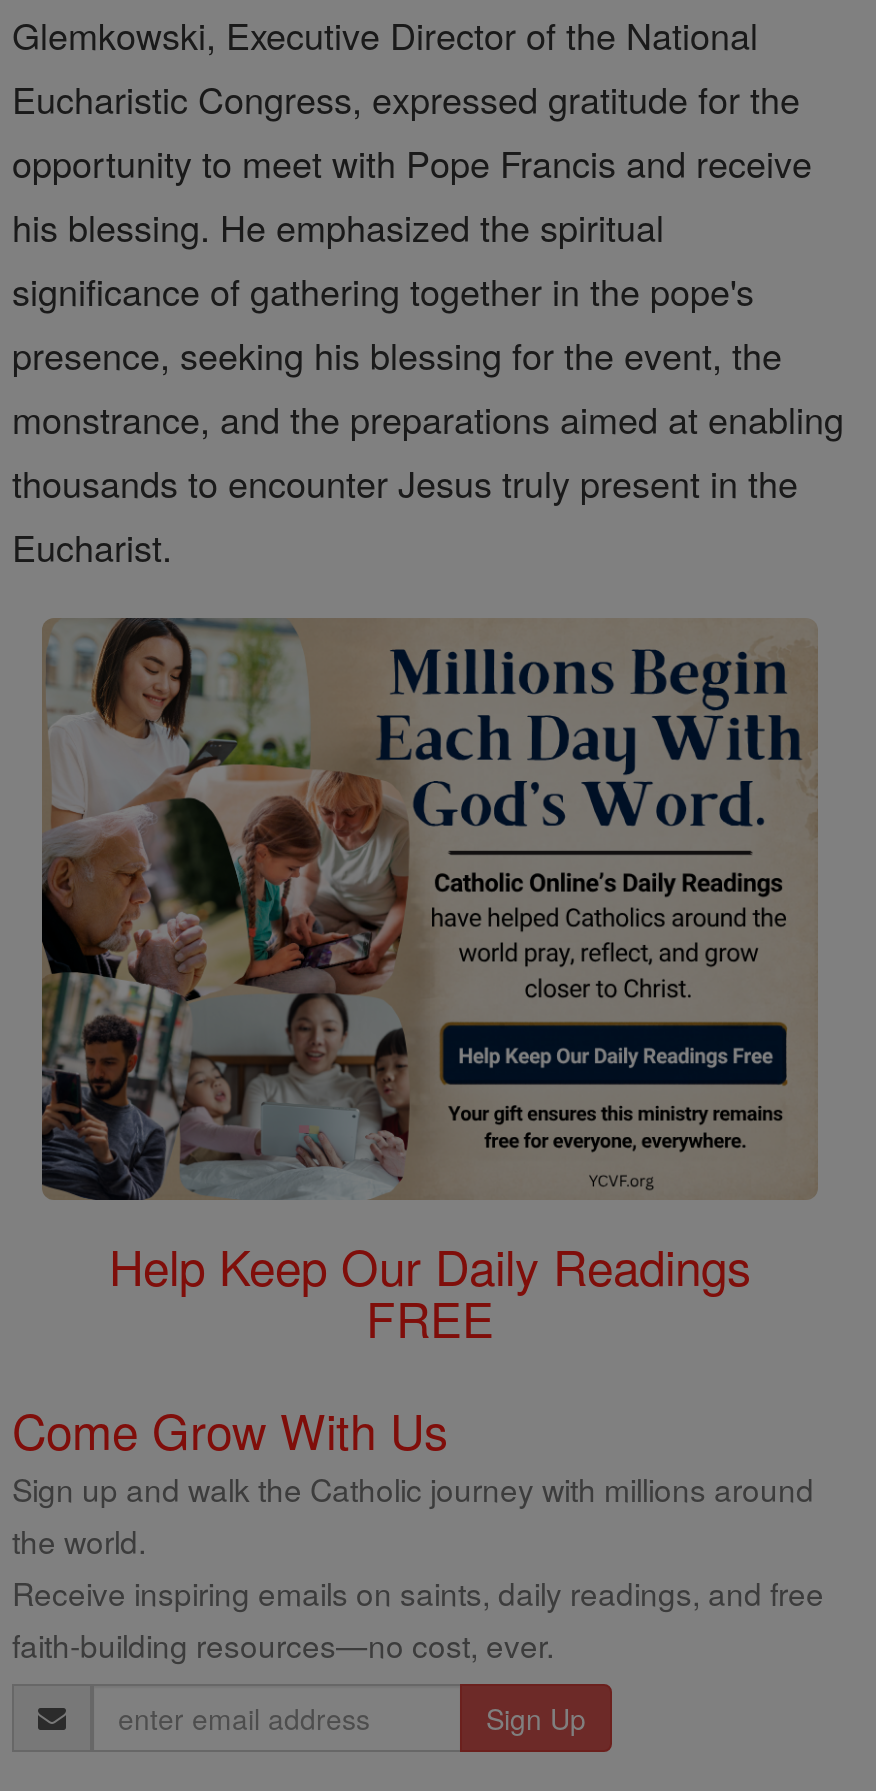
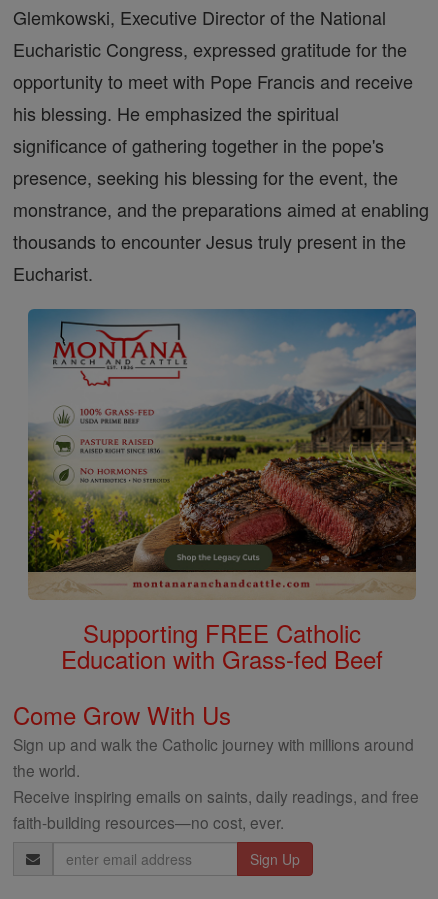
[40,616,818,1351] [image] | Help Keep Our Daily Readings | FREE -> [27,308,417,676] [image] | Supporting FREE Catholic | Education with Grass-fed Beef

